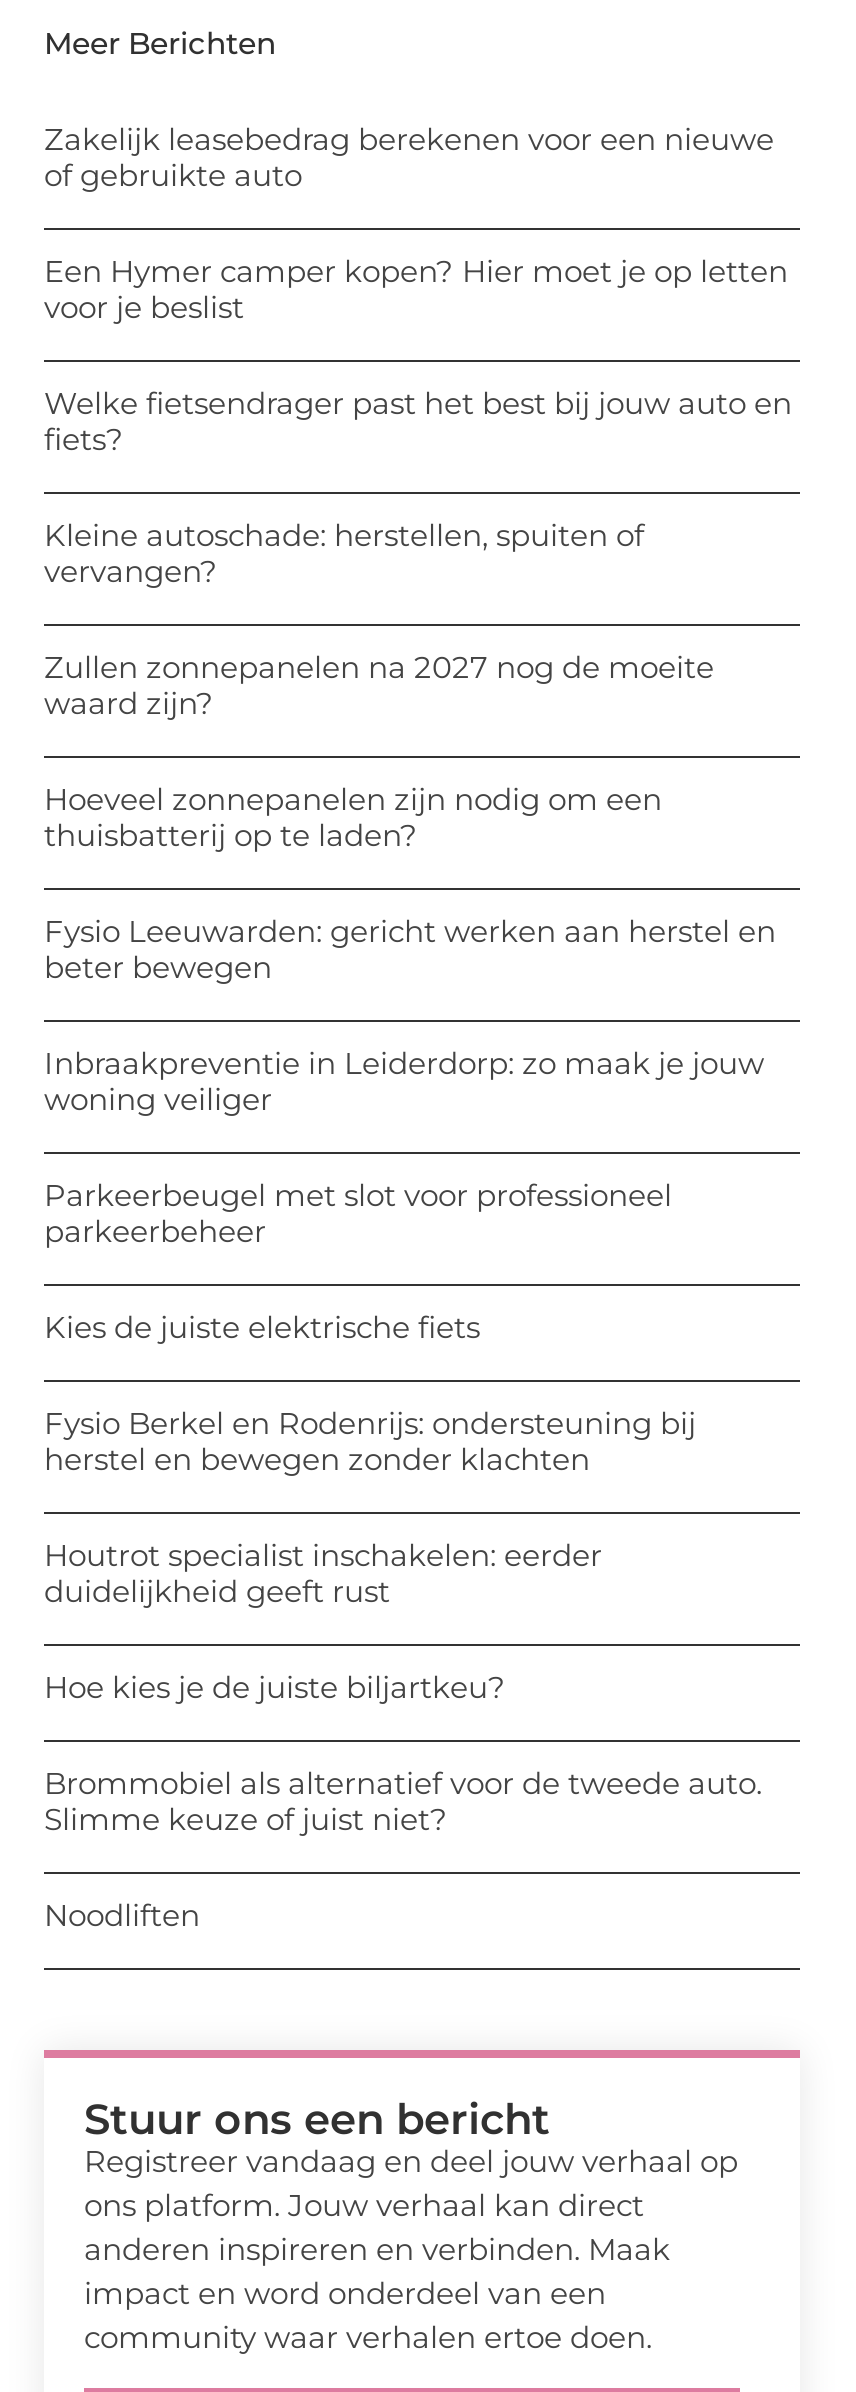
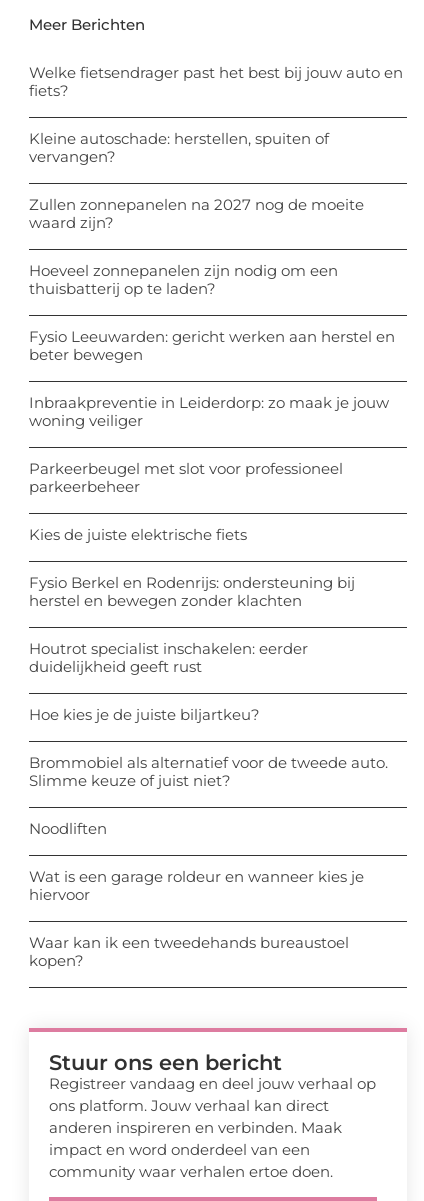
[44,120,788,326] Zakelijk leasebedrag berekenen voor een nieuwe | of gebruikte auto | Een Hymer camper kopen? Hier moet je op letten | voor je beslist -> none
moved [44,384,792,1934] -> [29,63,403,838]: Welke fietsendrager past het best bij jouw auto en | fiets? | Kleine autoschade: herstellen, spuiten of | ... | Slimme keuze of juist niet? | Noodliften
none -> [29,867,364,970] Wat is een garage roldeur en wanneer kies je | hiervoor | Waar kan ik een tweedehands bureaustoel | kopen?

